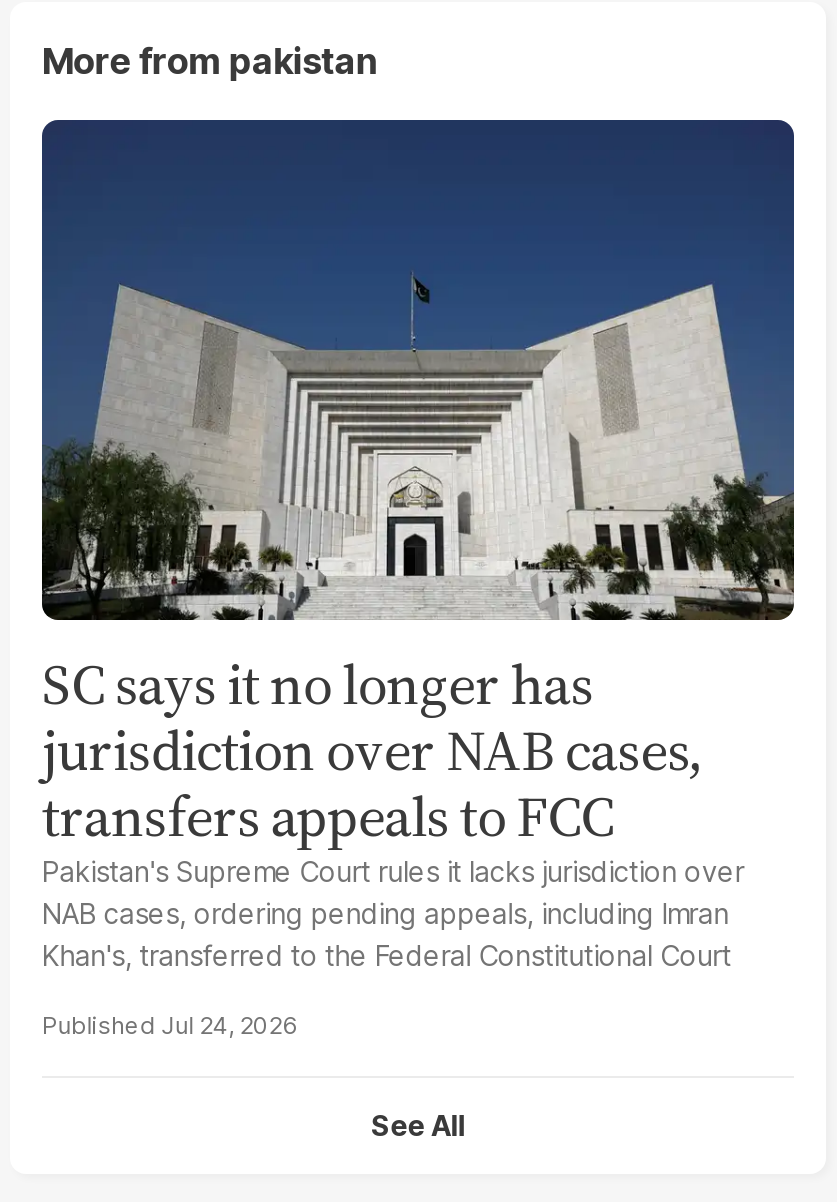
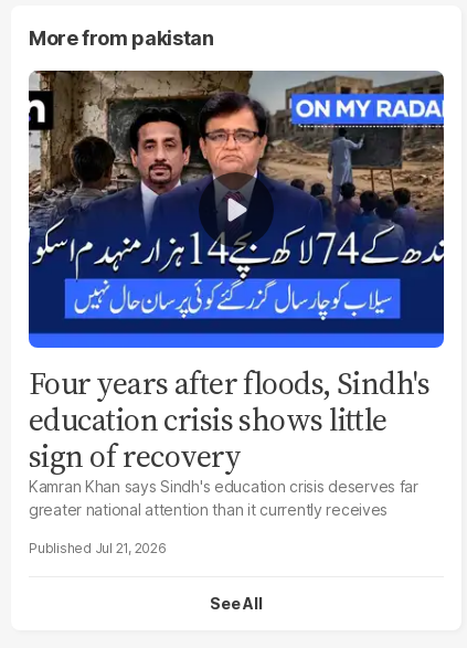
[40,118,796,972] [image] | SC says it no longer has | jurisdiction over NAB cases, | transfers appeals to FCC | Pakistan's Supreme Court rules it lacks jurisdiction over | NAB cases, ordering pending appeals, including Imran | Khan's, transferred to the Federal Constitutional Court -> [29,70,445,518] [image] | Four years after floods, Sindh's | education crisis shows little | sign of recovery | Kamran Khan says Sindh's education crisis deserves far | greater national attention than it currently receives
[161,1010,297,1040] Jul 24, 2026 -> [95,539,166,556] Jul 21, 2026

